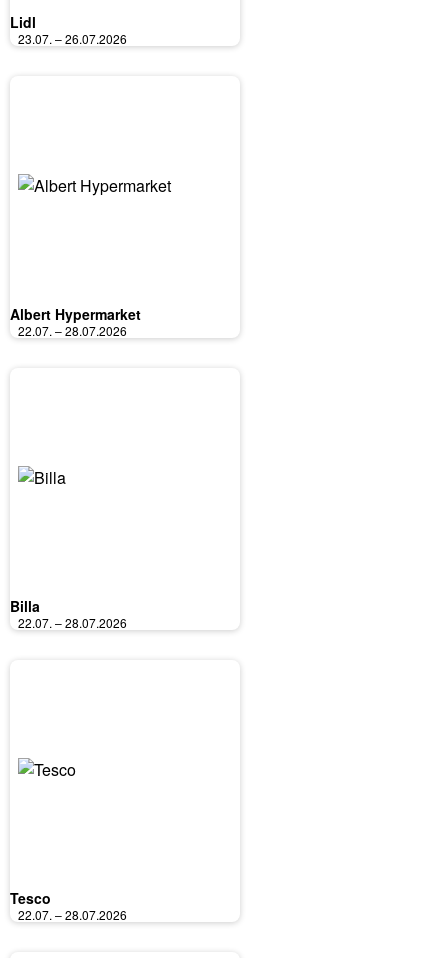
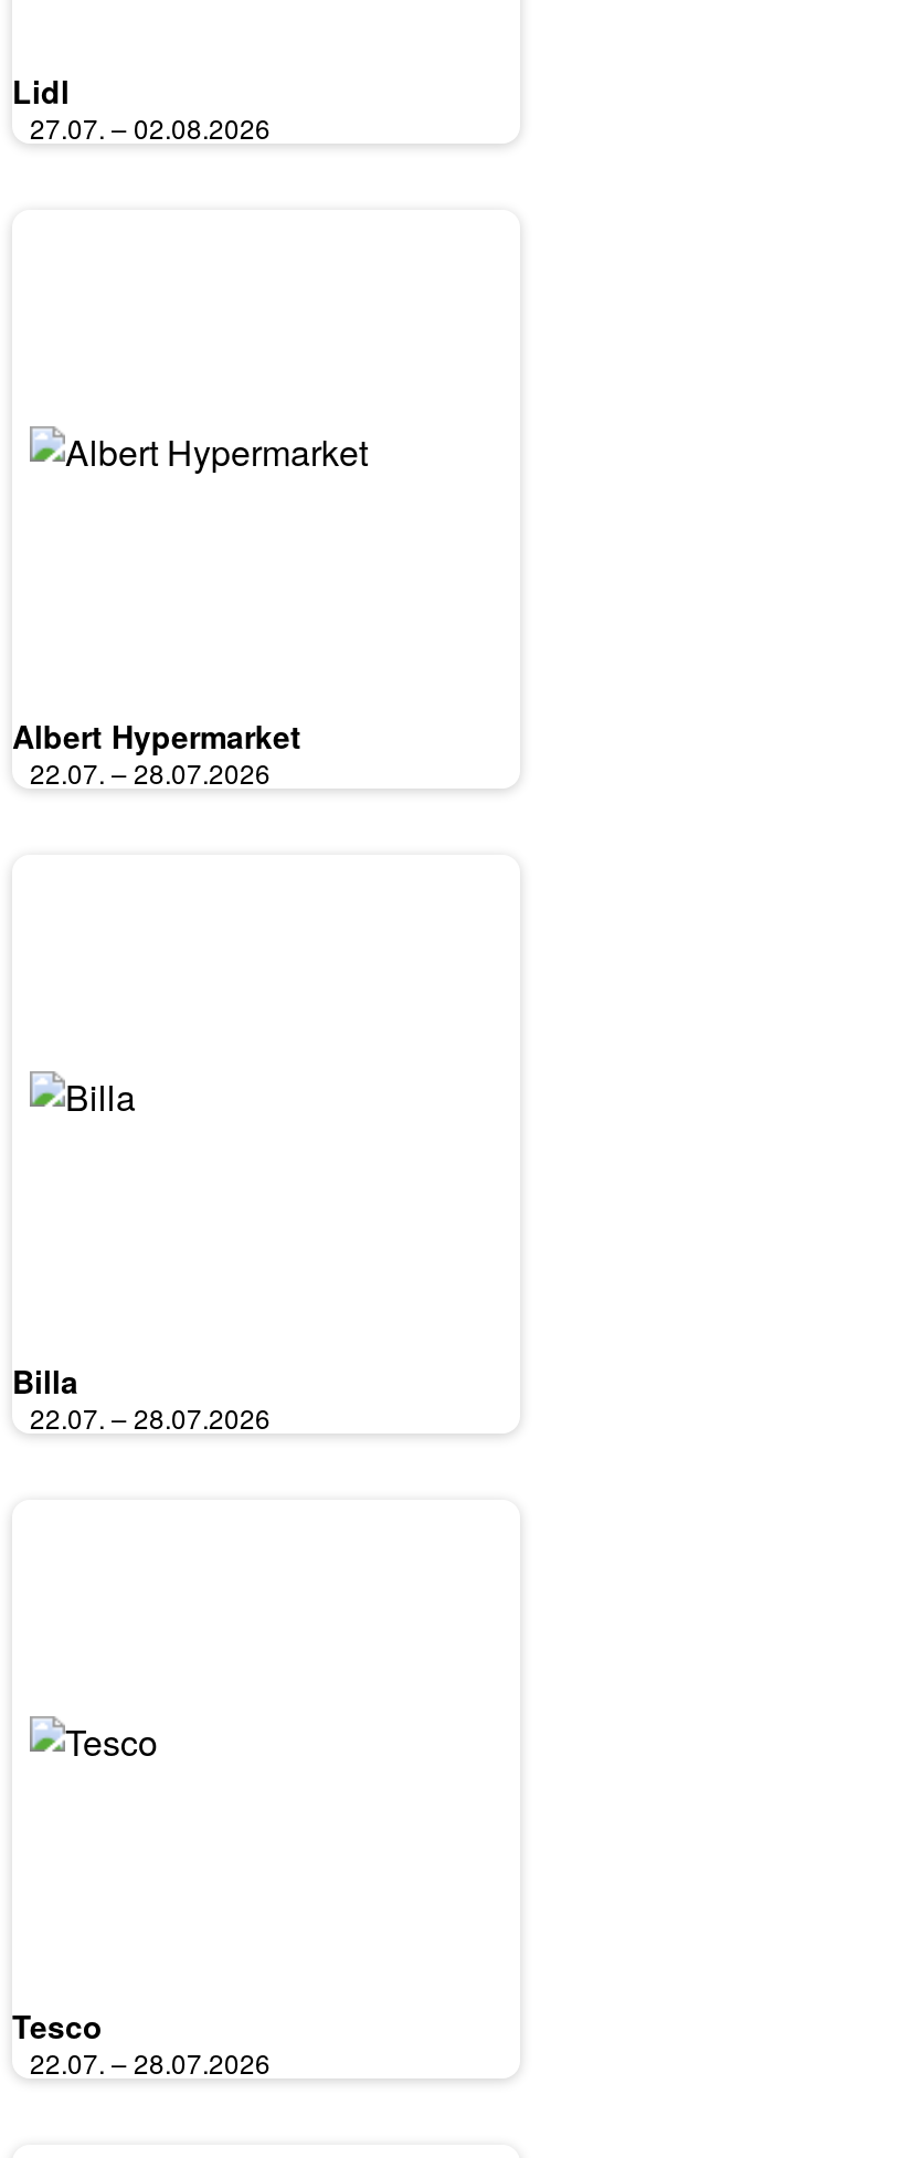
[18,30,127,47] 23.07. – 26.07.2026 -> [30,108,271,145] 27.07. – 02.08.2026

